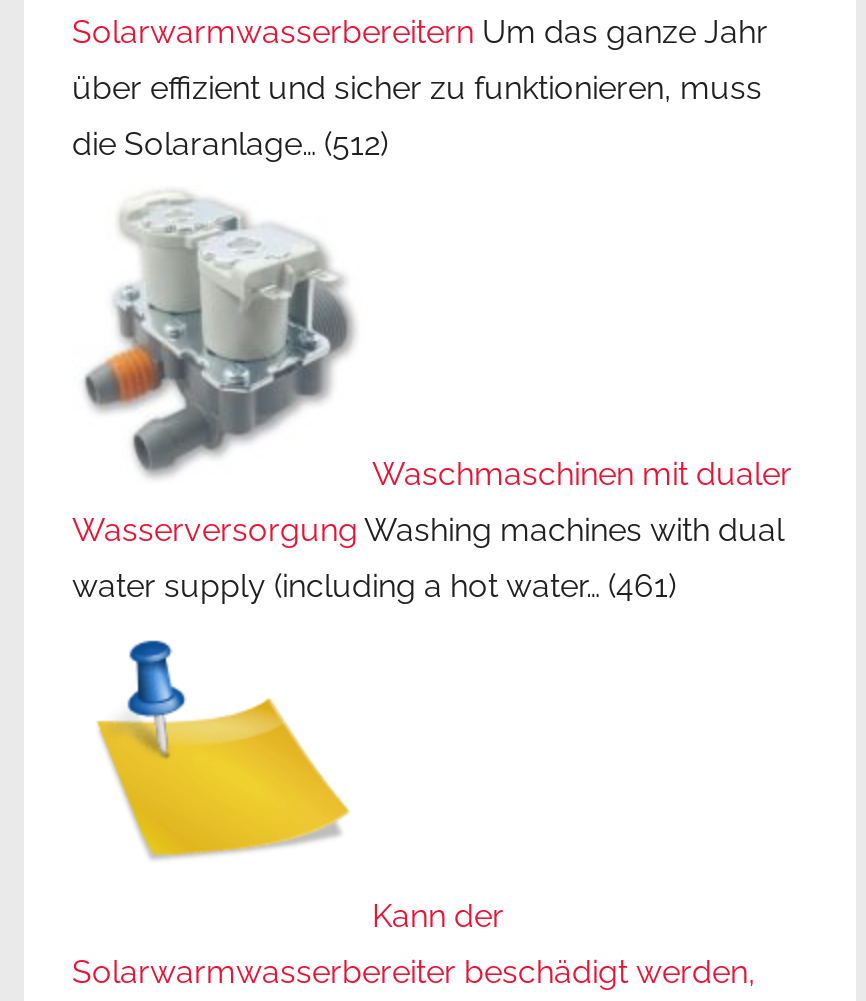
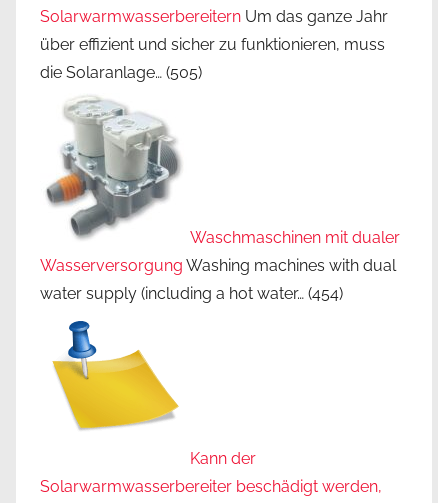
[72,124,388,162] die Solaranlage… (512) -> [40,63,202,82] die Solaranlage… (505)
[72,567,676,605] water supply (including a hot water… (461) -> [40,284,343,303] water supply (including a hot water… (454)

